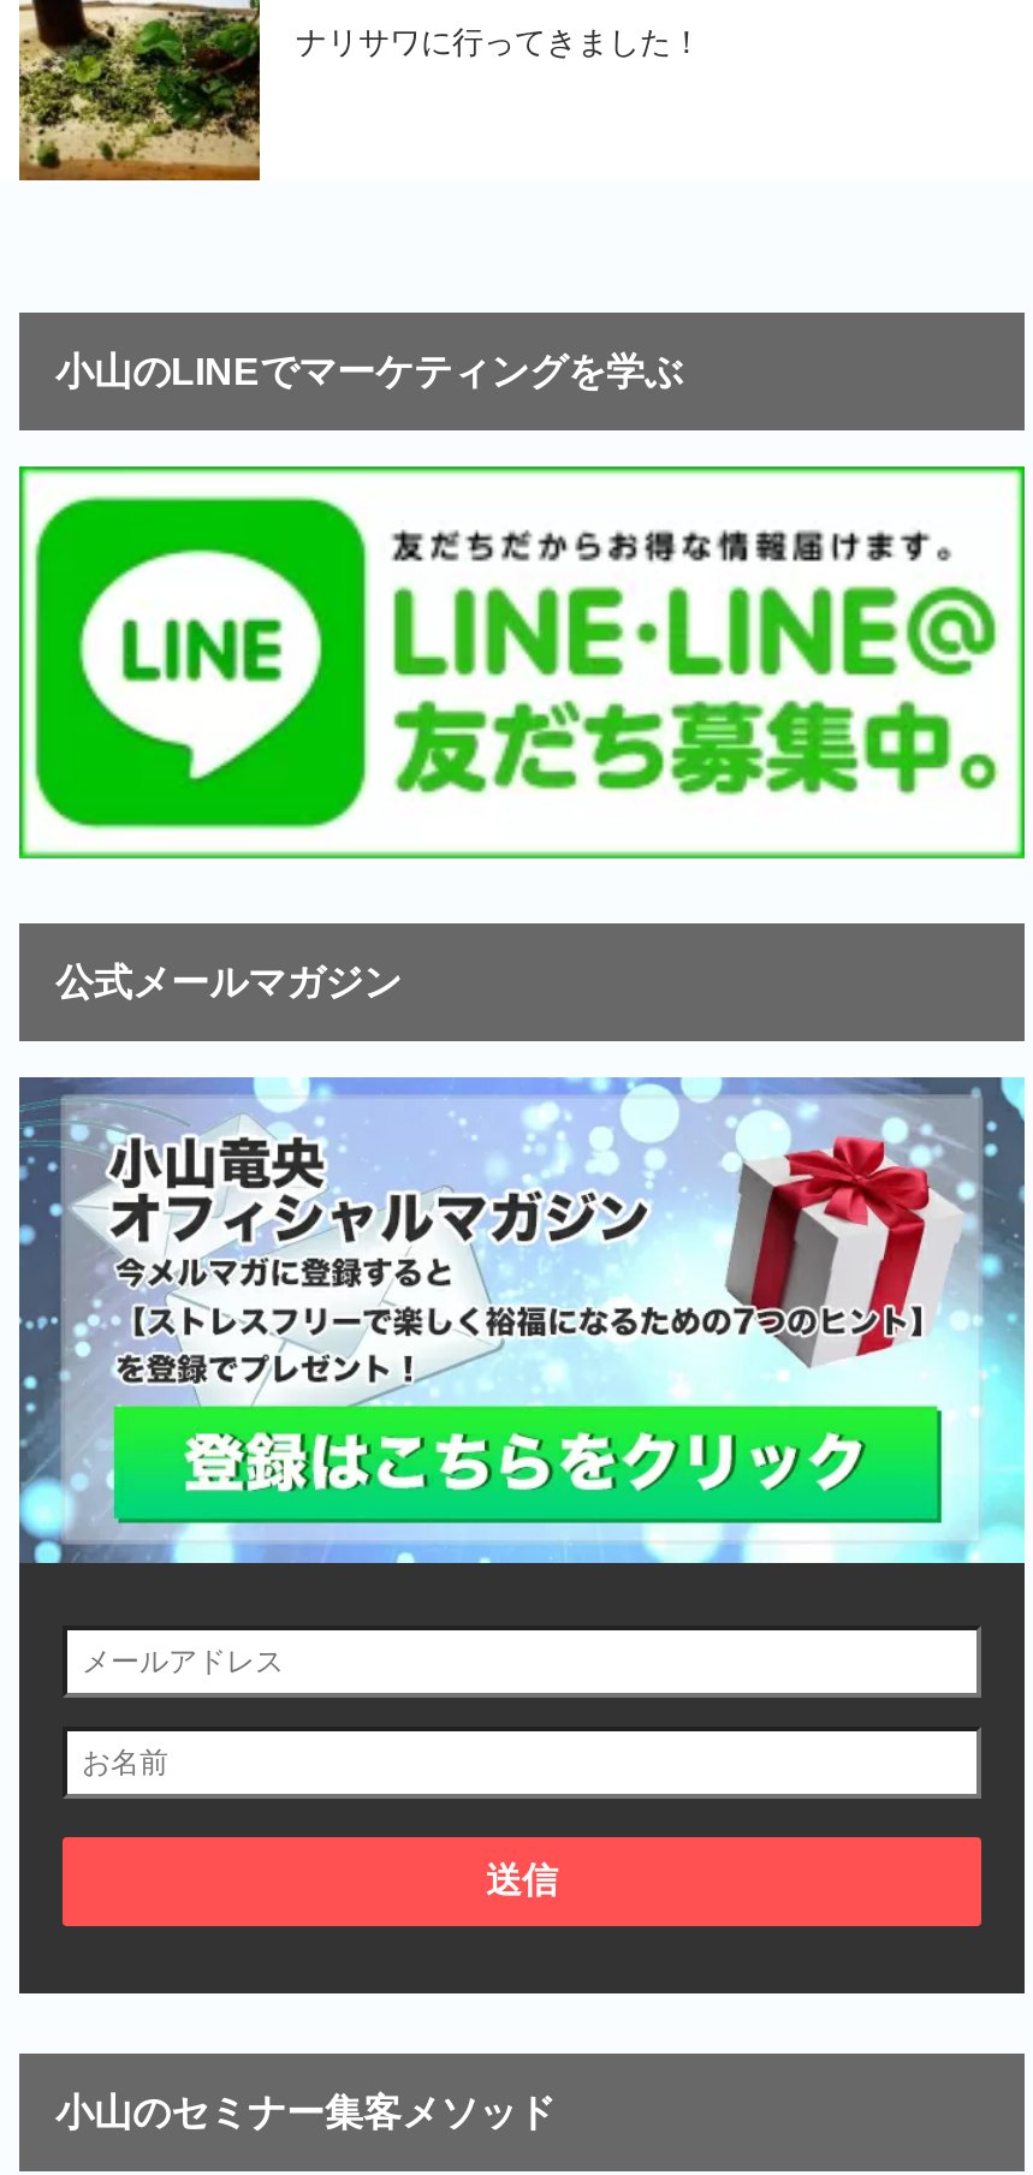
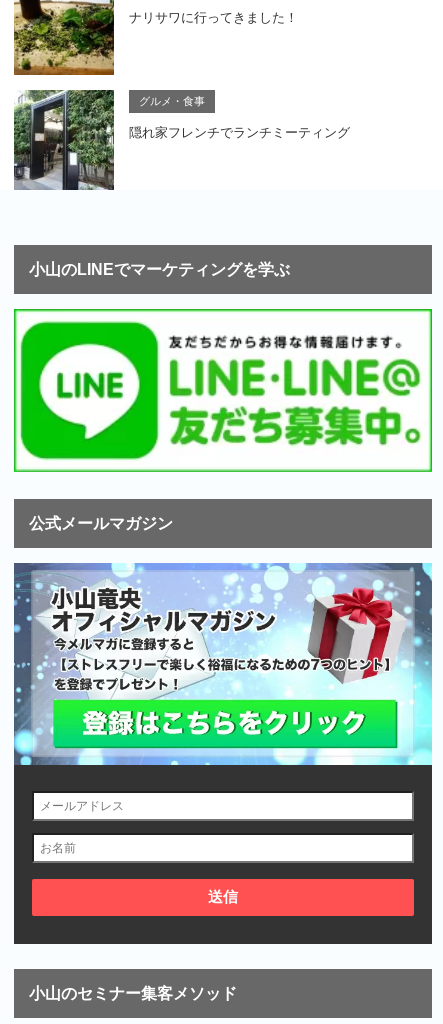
none -> [13,89,350,191] [image] | グルメ・食事 | 隠れ家フレンチでランチミーティング

